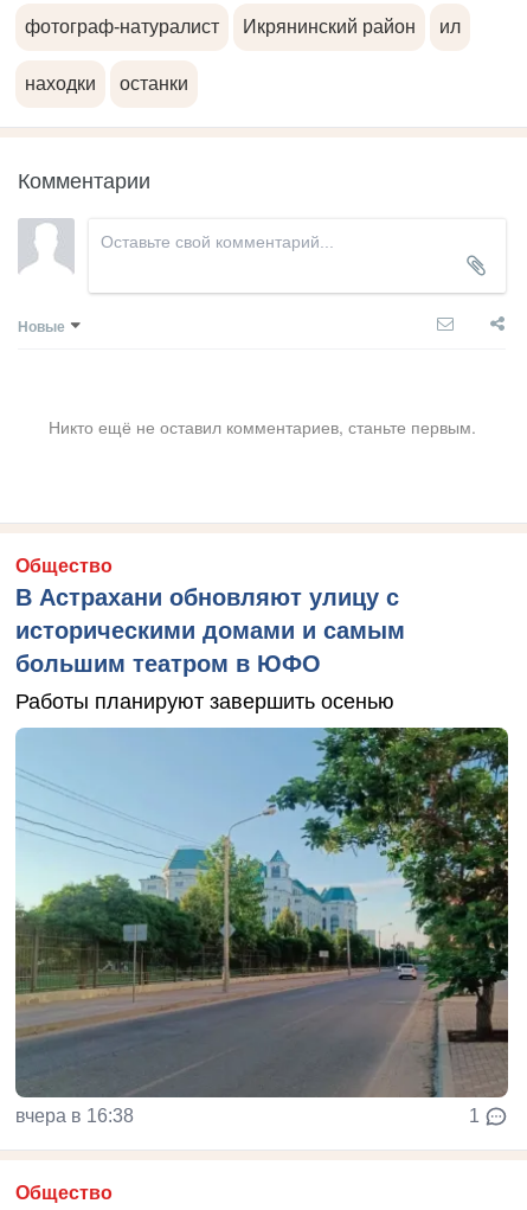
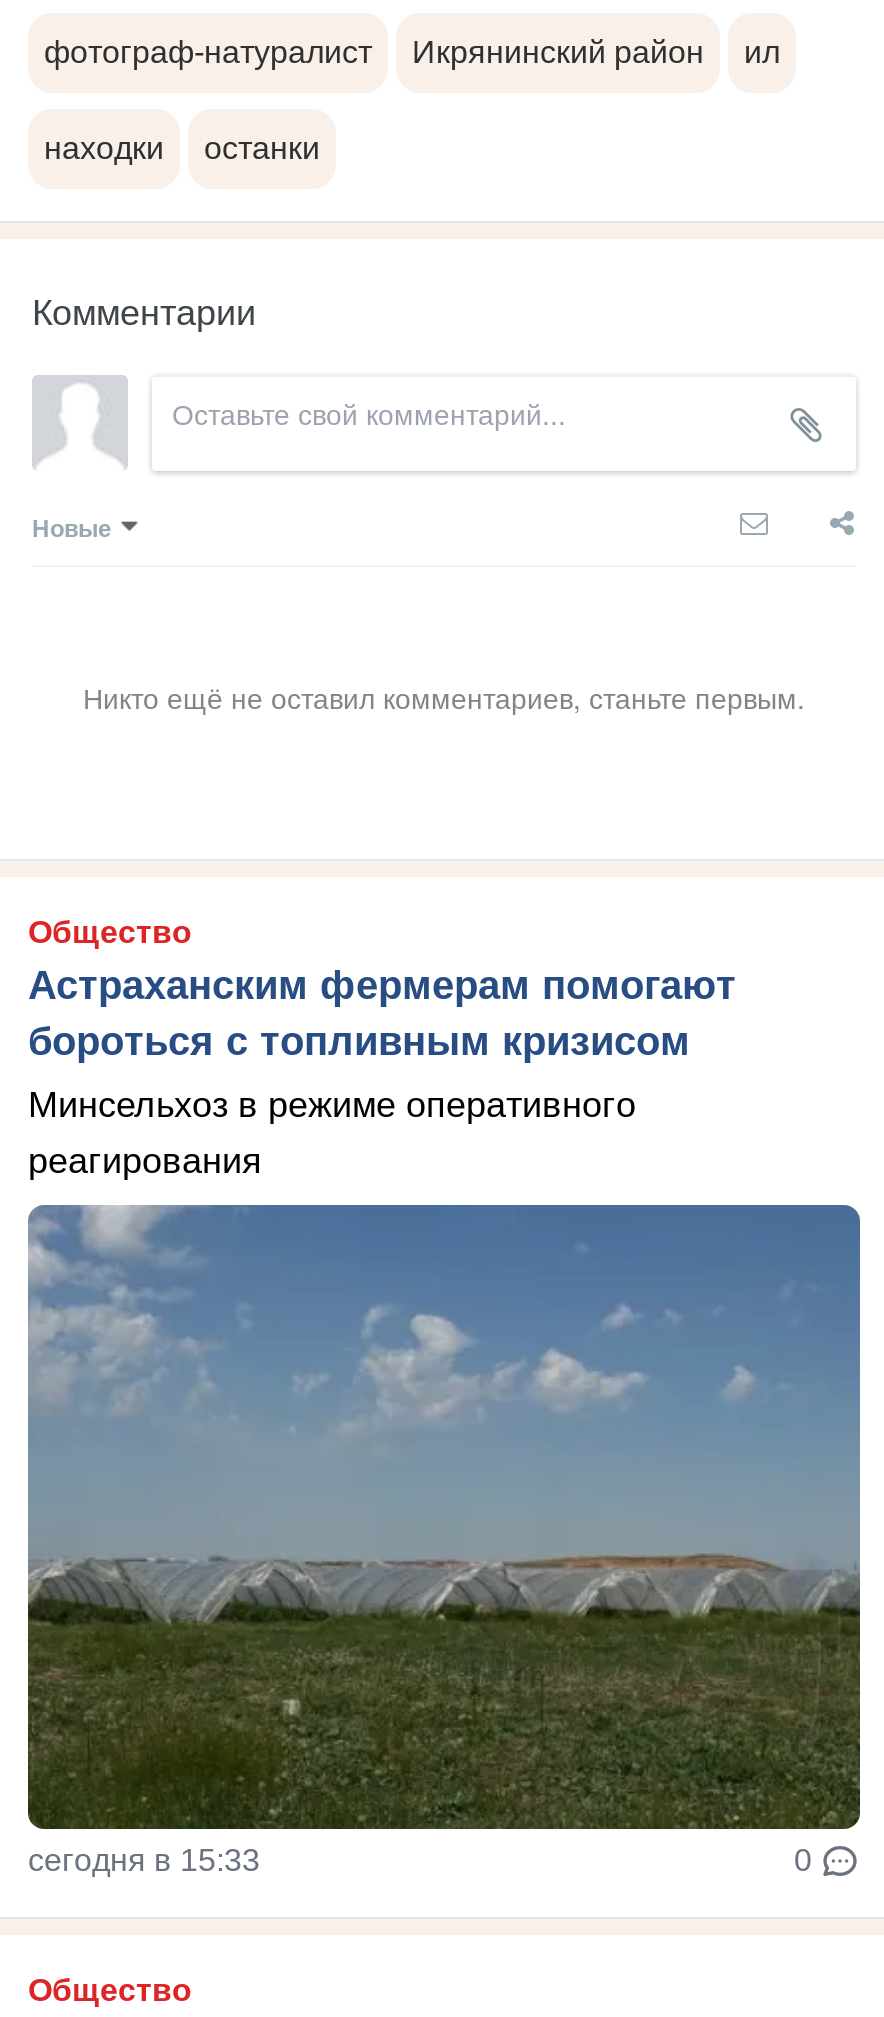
[15,584,405,677] В Астрахани обновляют улицу с | историческими домами и самым | большим театром в ЮФО -> [28,963,736,1063] Астраханским фермерам помогают | бороться с топливным кризисом
[15,690,394,714] Работы планируют завершить осенью -> [28,1085,636,1181] Минсельхоз в режиме оперативного | реагирования
[15,726,509,1126] [image] | вчера в 16:38 | 1 -> [26,1203,862,1877] [image] | сегодня в 15:33 | 0

